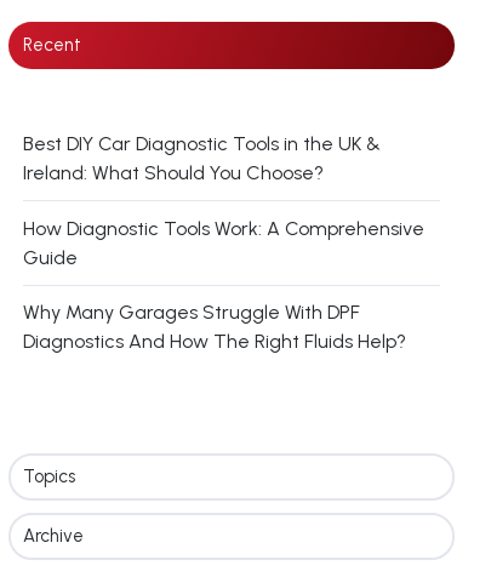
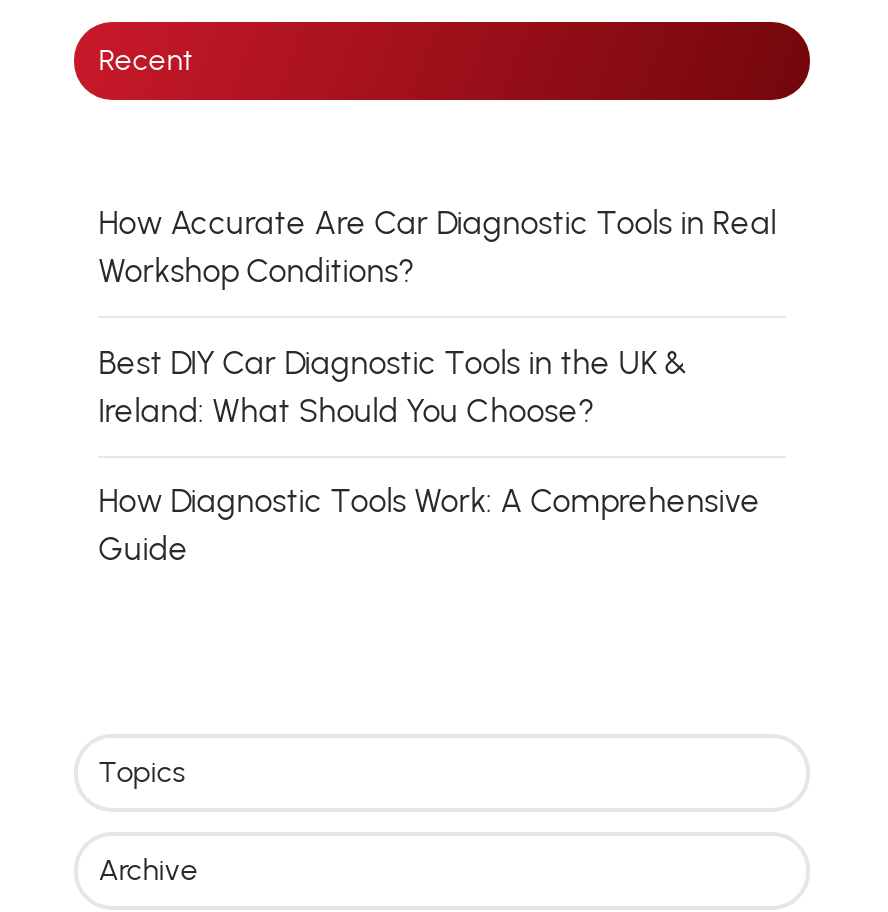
none -> [98,205,776,291] How Accurate Are Car Diagnostic Tools in Real | Workshop Conditions?
moved [23,133,425,269] -> [98,343,760,567]: Best DIY Car Diagnostic Tools in the UK & | Ireland: What Should You Choose? | How Diagnostic Tools Work: A Comprehensive | Guide
[23,300,406,352] Why Many Garages Struggle With DPF | Diagnostics And How The Right Fluids Help? -> none

